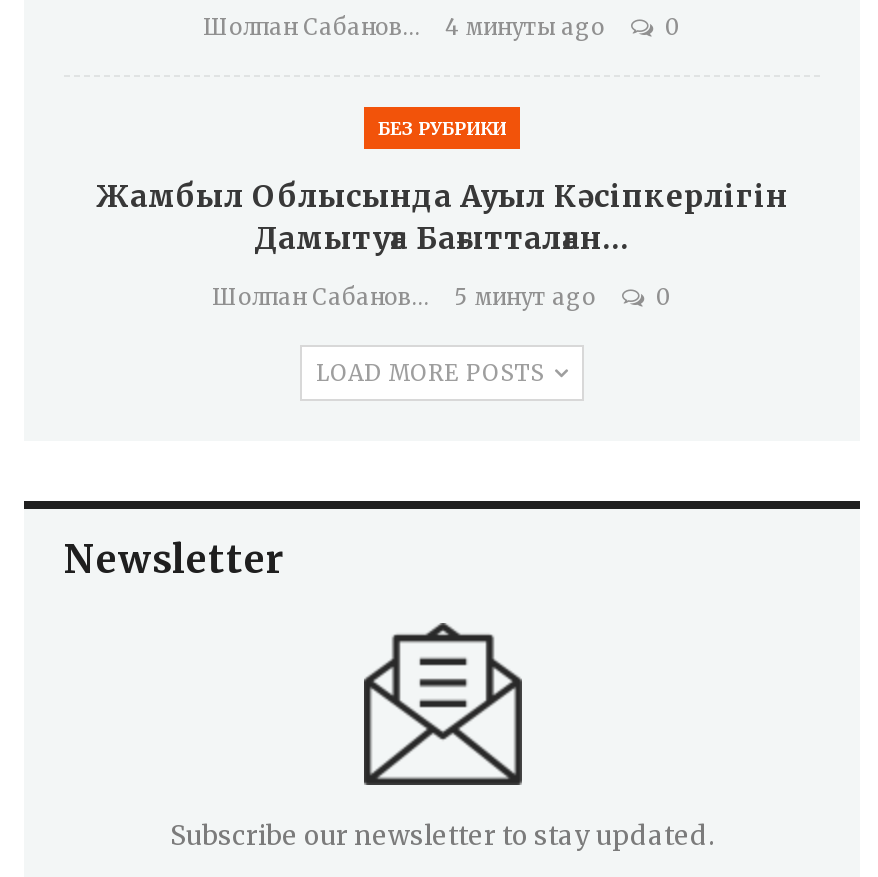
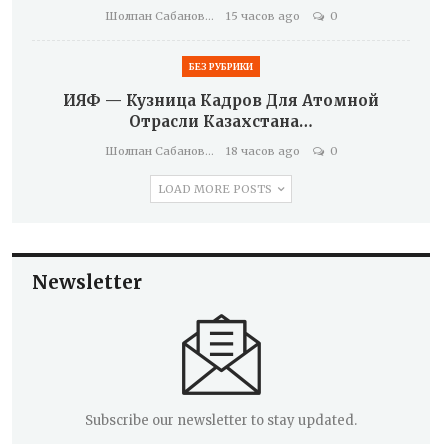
[445,14,605,42] 4 минуты ago -> [225,9,299,23] 15 часов ago
[96,178,788,258] Жамбыл Облысында Ауыл Кәсіпкерлігін | Дамытуға Бағытталған… -> [63,91,379,131] ИЯФ — Кузница Кадров Для Атомной | Отрасли Казахстана…
[454,284,596,312] 5 минут ago -> [225,144,299,158] 18 часов ago

